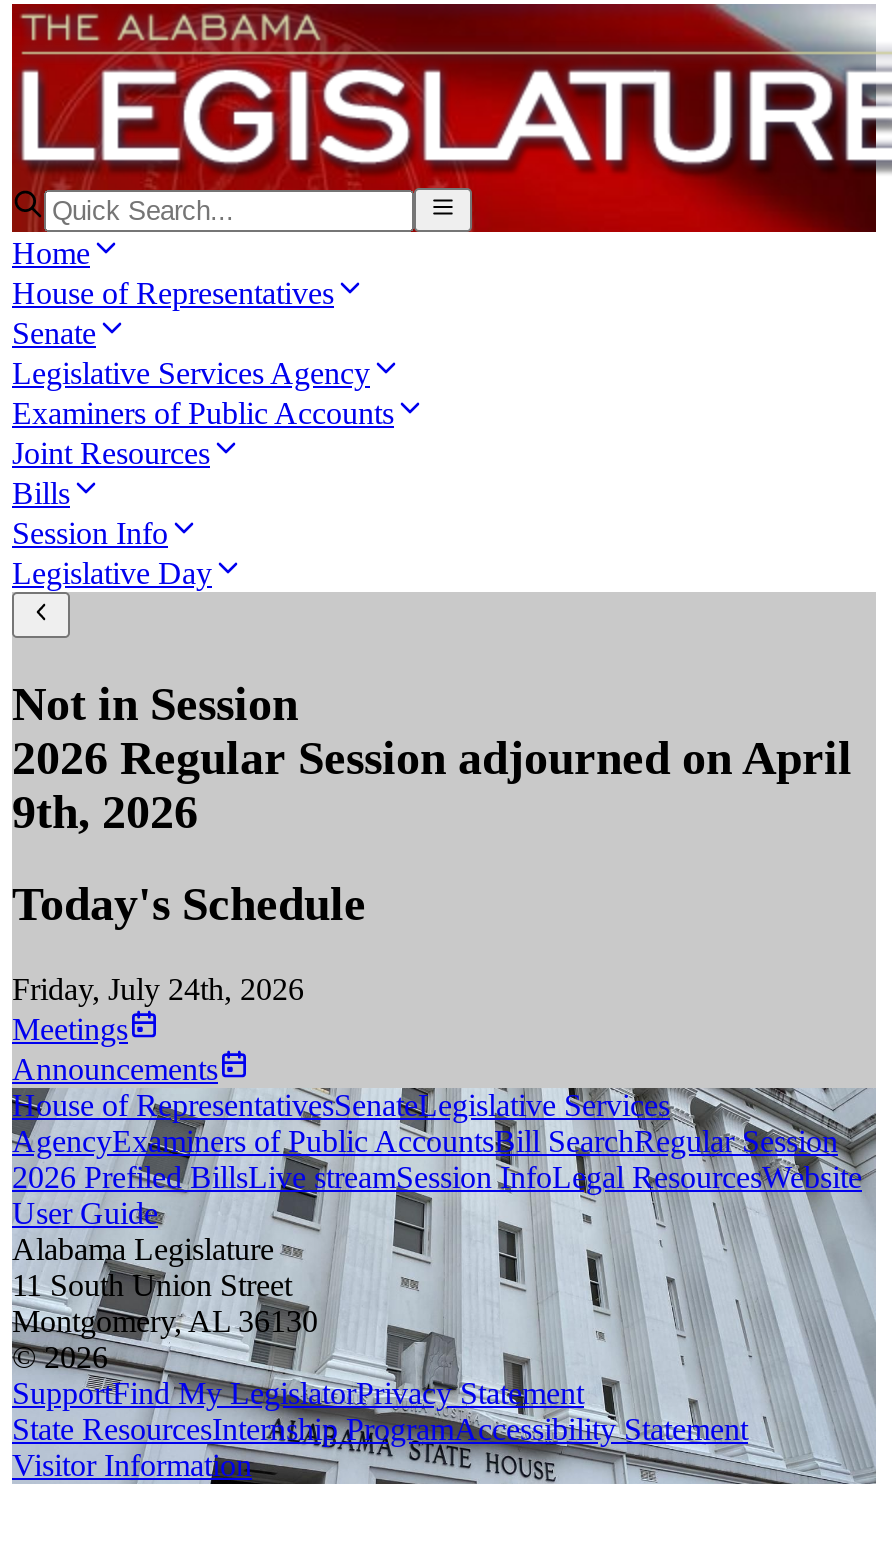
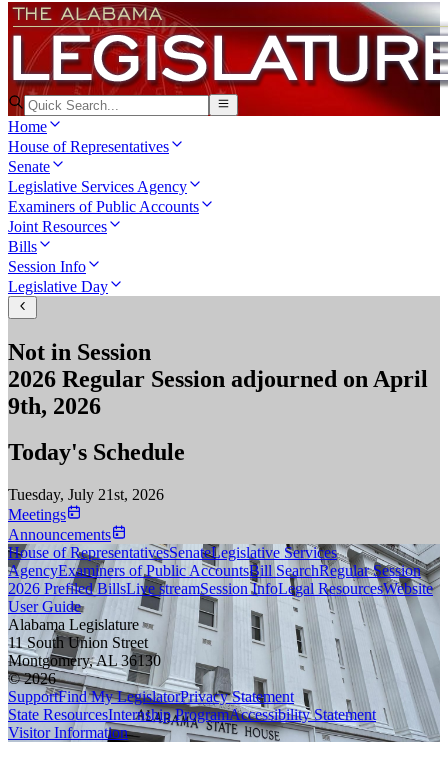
[12,973,304,1007] Friday, July 24th, 2026 -> [8,486,164,503] Tuesday, July 21st, 2026

